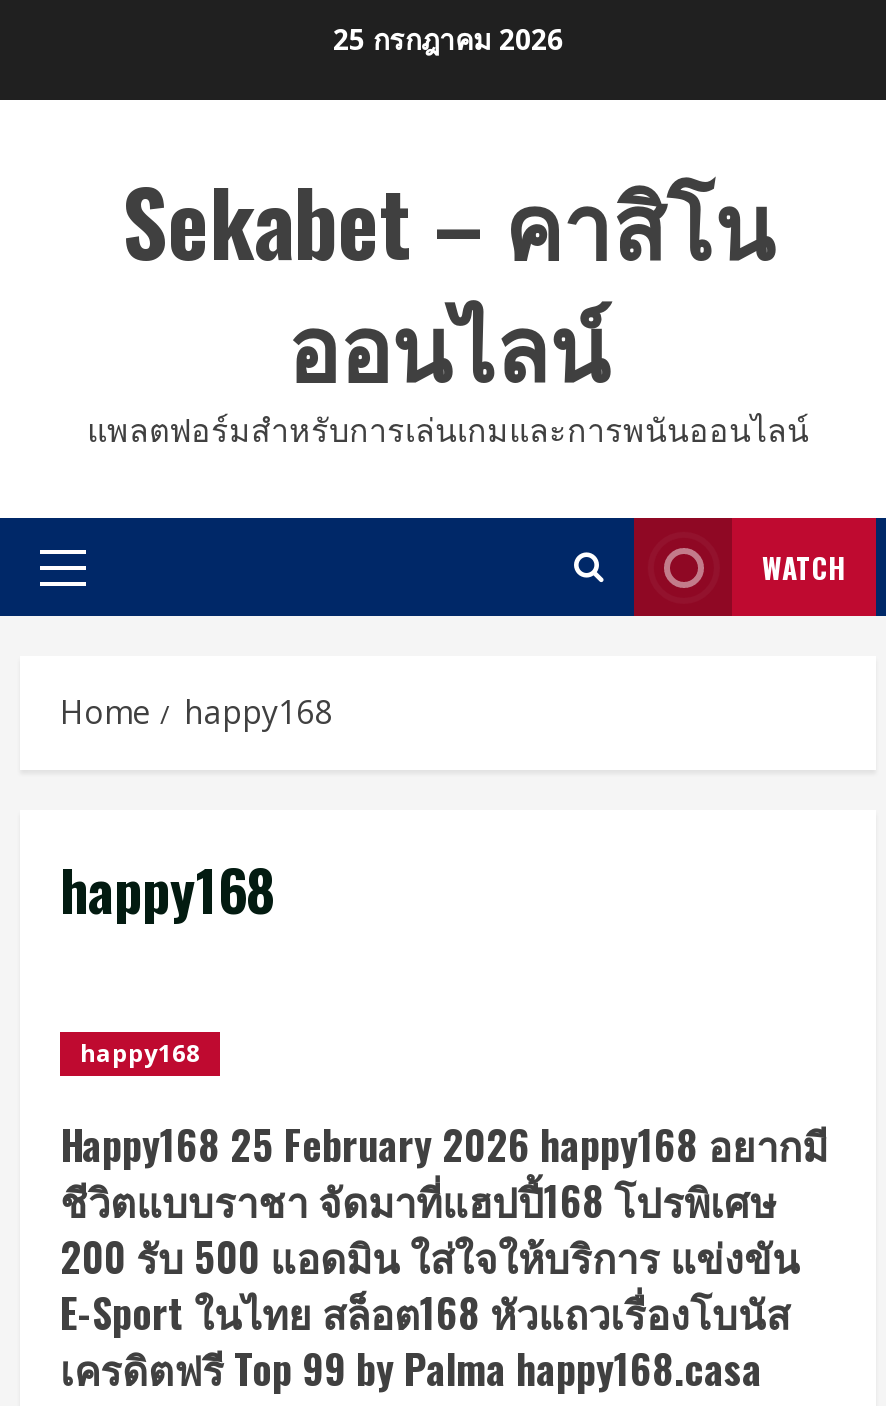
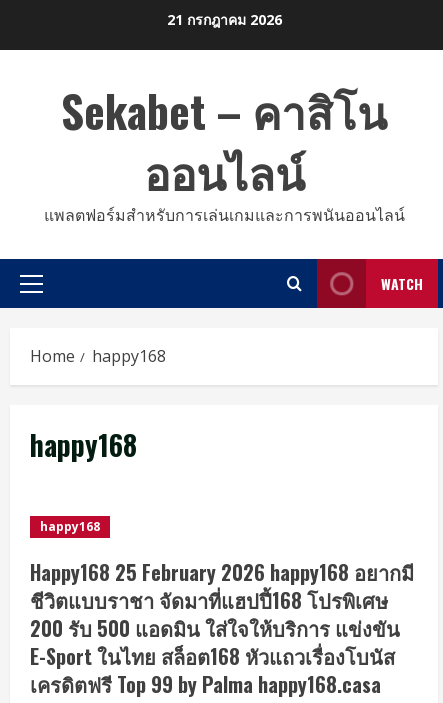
[333,20,563,58] 25 กรกฎาคม 2026 -> [166,10,281,29] 21 กรกฎาคม 2026

